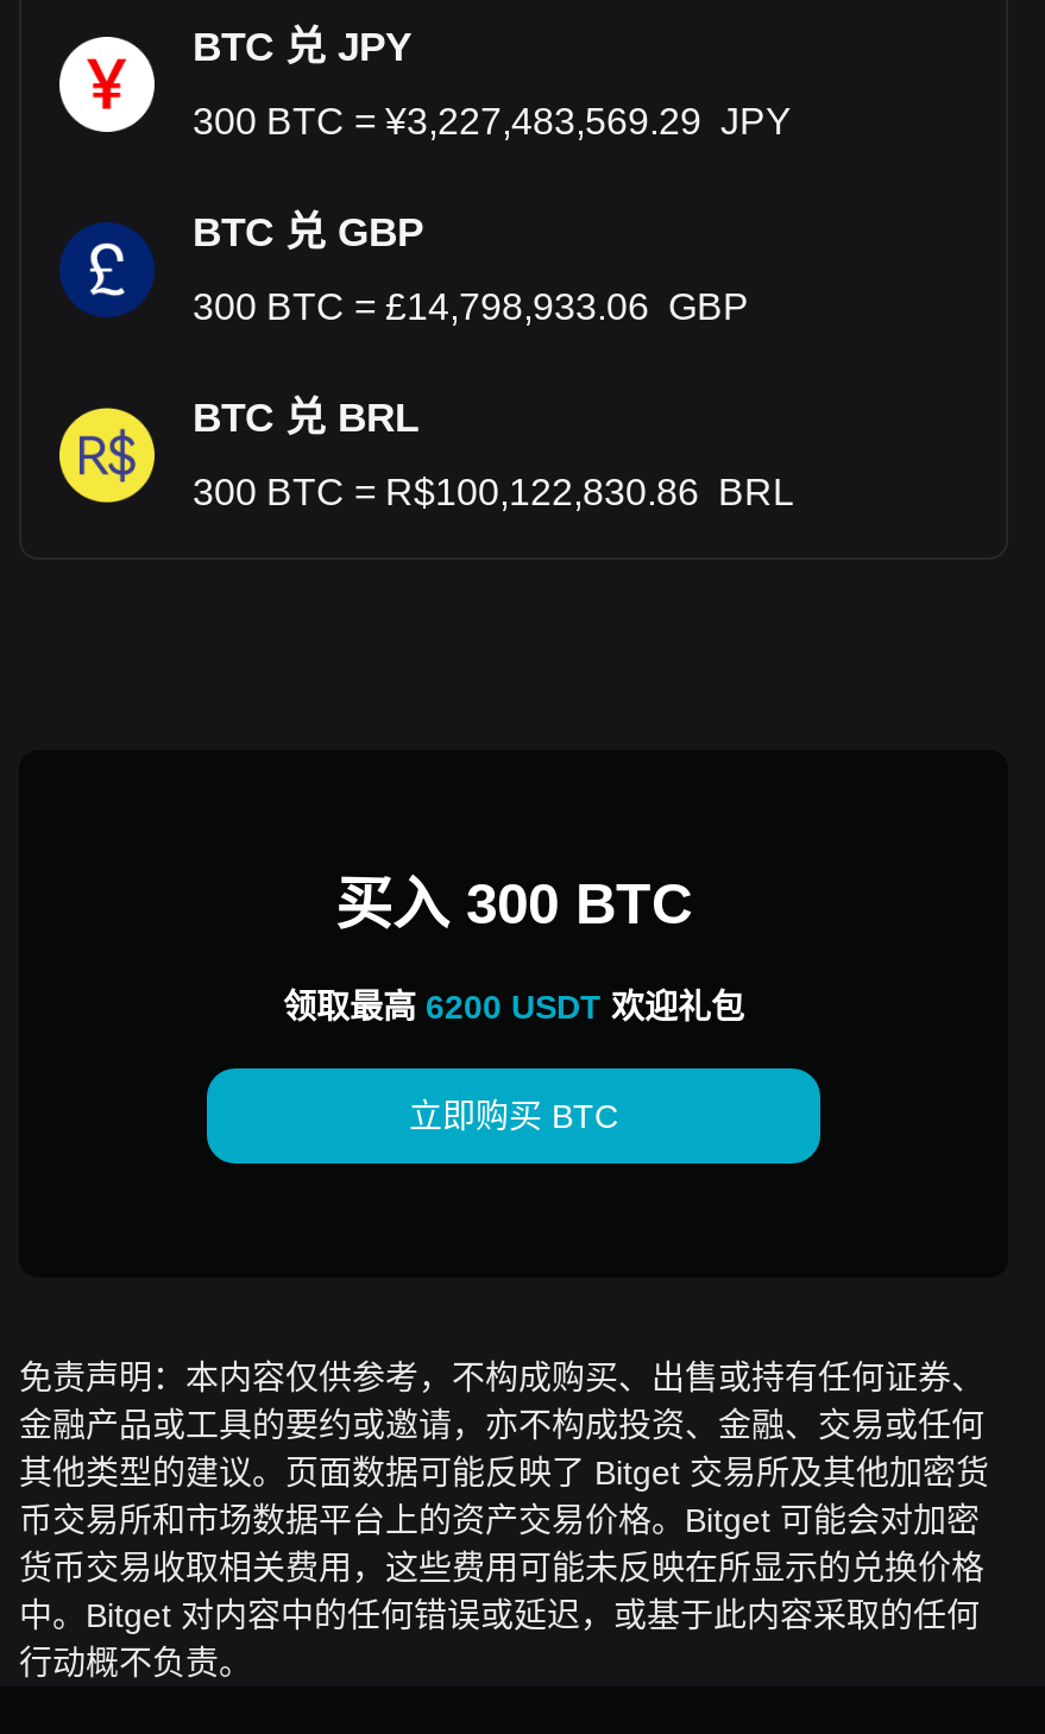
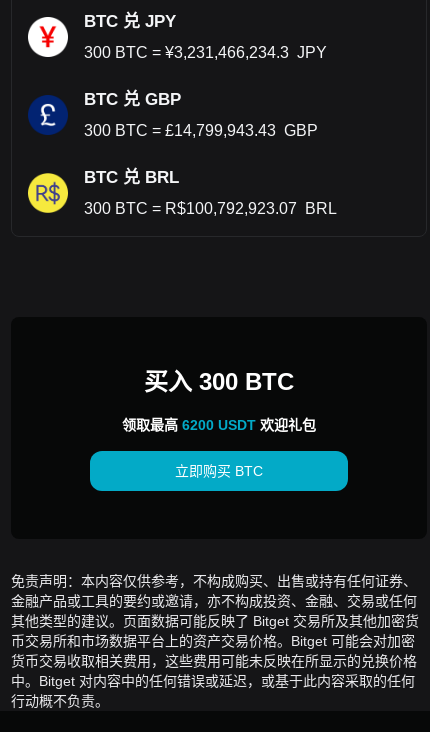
[193,101,792,141] 300 BTC = ¥3,227,483,569.29 JPY -> [84,44,327,61] 300 BTC = ¥3,231,466,234.3 JPY
[193,286,749,327] 300 BTC = £14,798,933.06 GBP -> [84,122,318,139] 300 BTC = £14,799,943.43 GBP
[193,472,794,512] 300 BTC = R$100,122,830.86 BRL -> [84,200,337,217] 300 BTC = R$100,792,923.07 BRL

